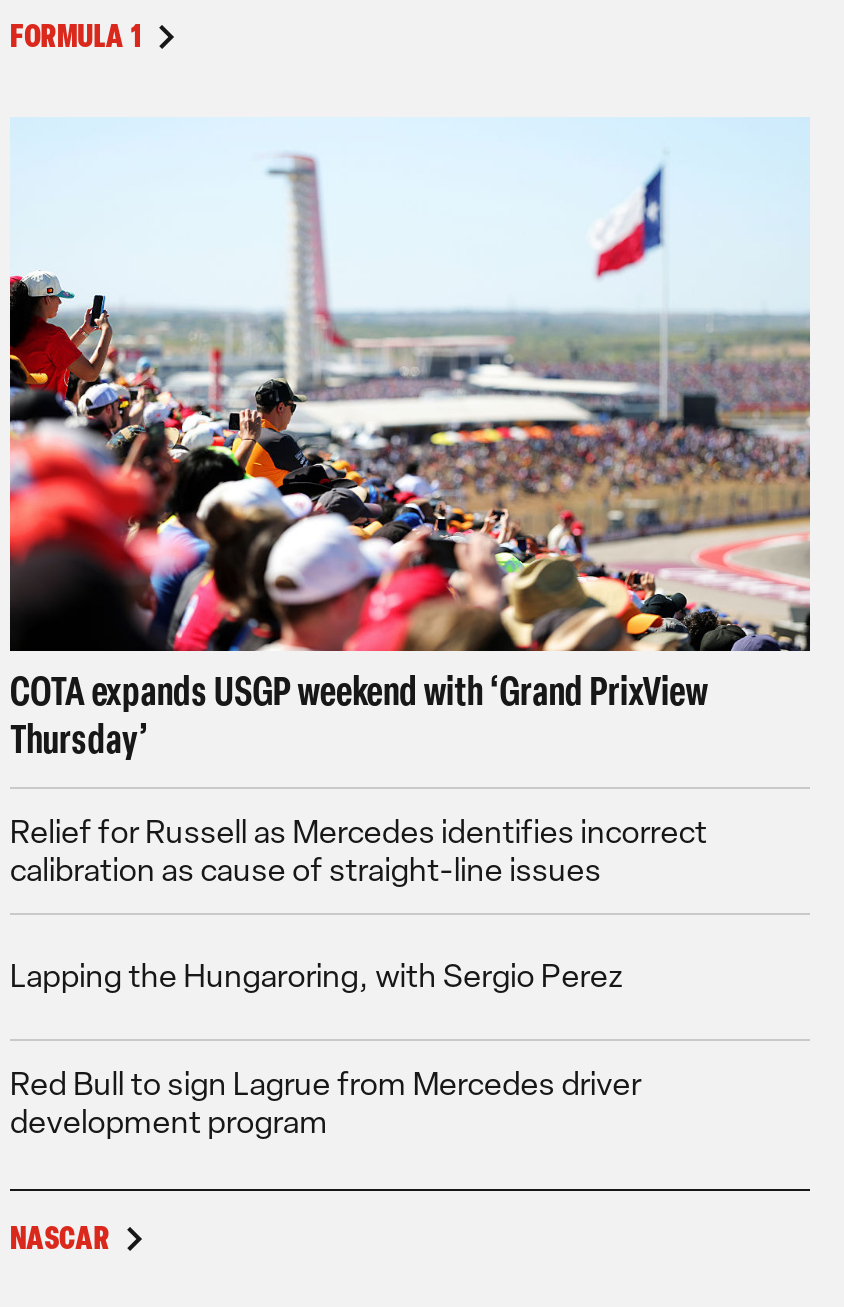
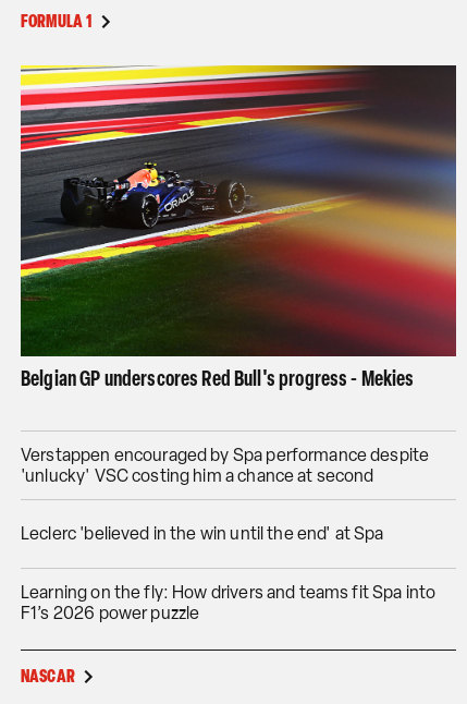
[8,117,812,762] [image] | COTA expands USGP weekend with ‘Grand PrixView | Thursday’ -> [20,64,457,391] [image] | Belgian GP underscores Red Bull's progress - Mekies
[10,812,707,888] Relief for Russell as Mercedes identifies incorrect | calibration as cause of straight-line issues -> [21,444,429,486] Verstappen encouraged by Spa performance despite | 'unlucky' VSC costing him a chance at second
[10,957,623,995] Lapping the Hungaroring, with Sergio Perez -> [21,523,384,544] Leclerc 'believed in the win until the end' at Spa
[10,1064,641,1140] Red Bull to sign Lagrue from Mercedes driver | development program -> [21,582,436,623] Learning on the fly: How drivers and teams fit Spa into | F1’s 2026 power puzzle

